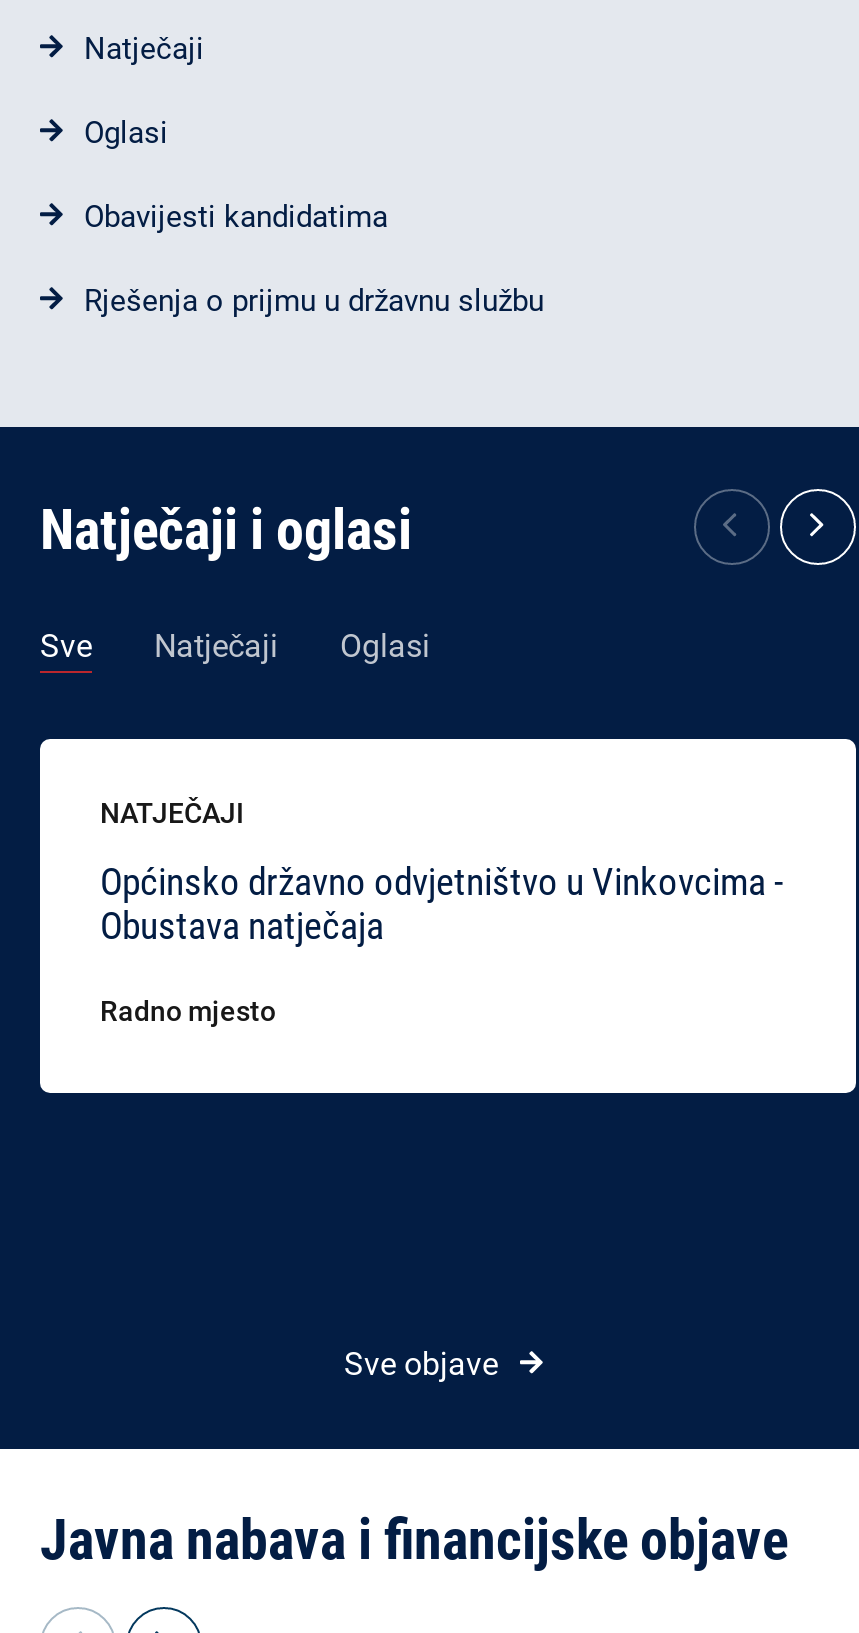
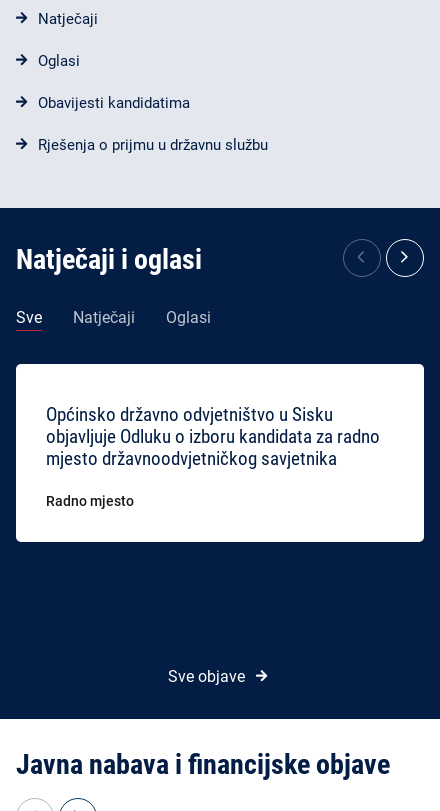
[100,797,784,949] NATJEČAJI | Općinsko državno odvjetništvo u Vinkovcima - | Obustava natječaja -> [46,403,380,470] Općinsko državno odvjetništvo u Sisku | objavljuje Odluku o izboru kandidata za radno | mjesto državnoodvjetničkog savjetnika

